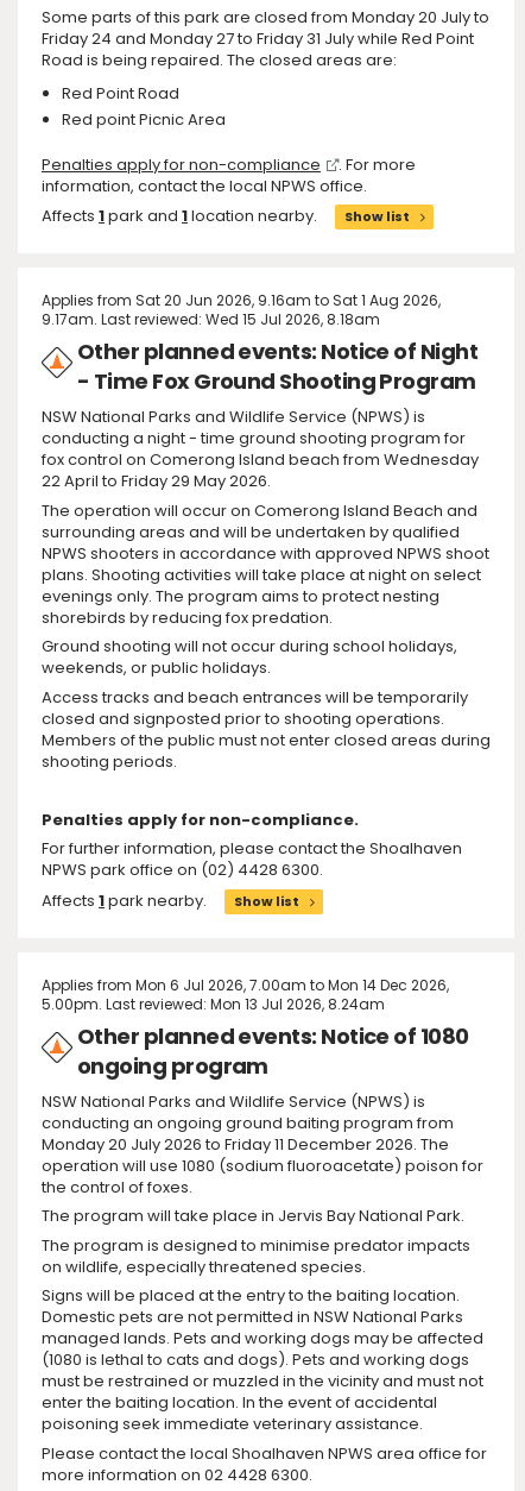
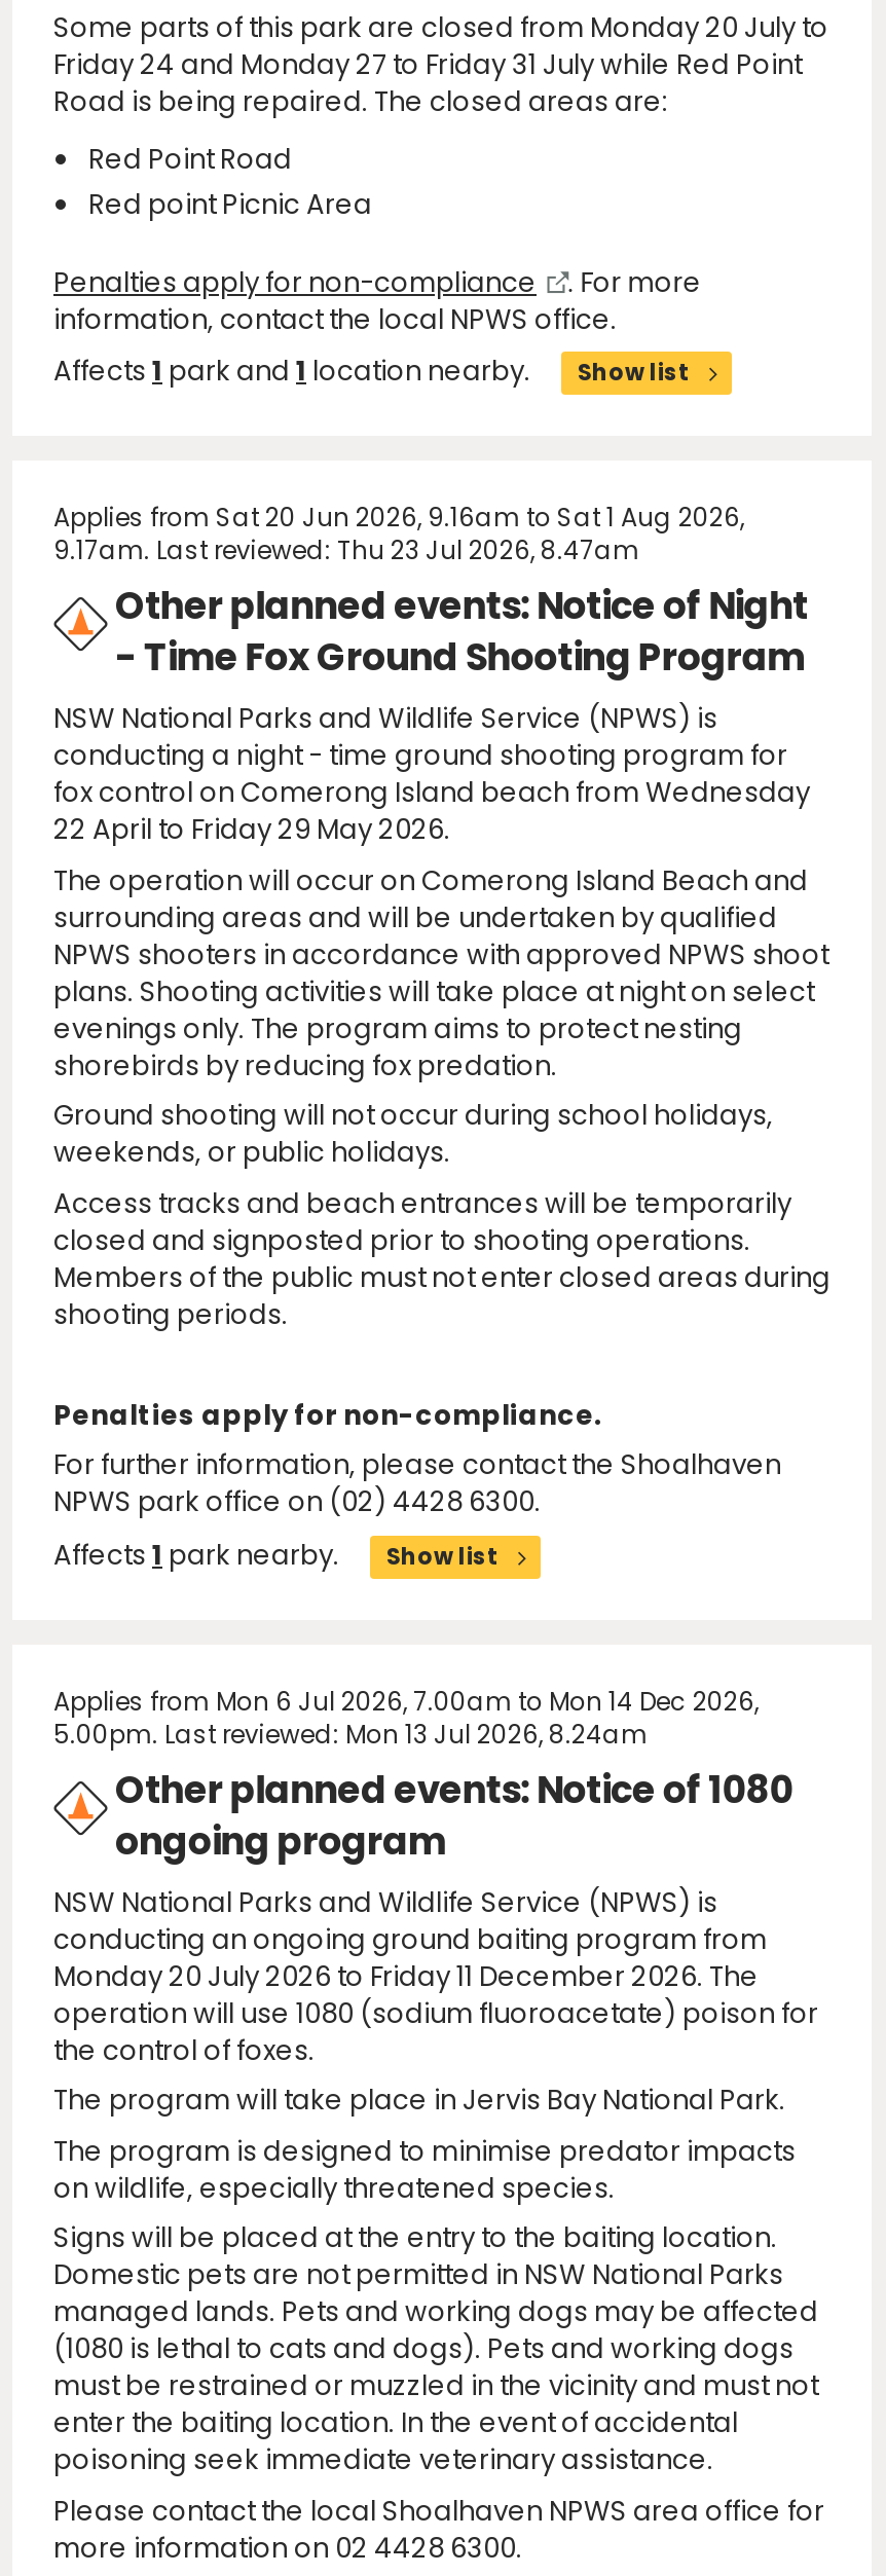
[42,309,380,330] 9.17am. Last reviewed: Wed 15 Jul 2026, 8.18am -> [53,533,639,568] 9.17am. Last reviewed: Thu 23 Jul 2026, 8.47am

